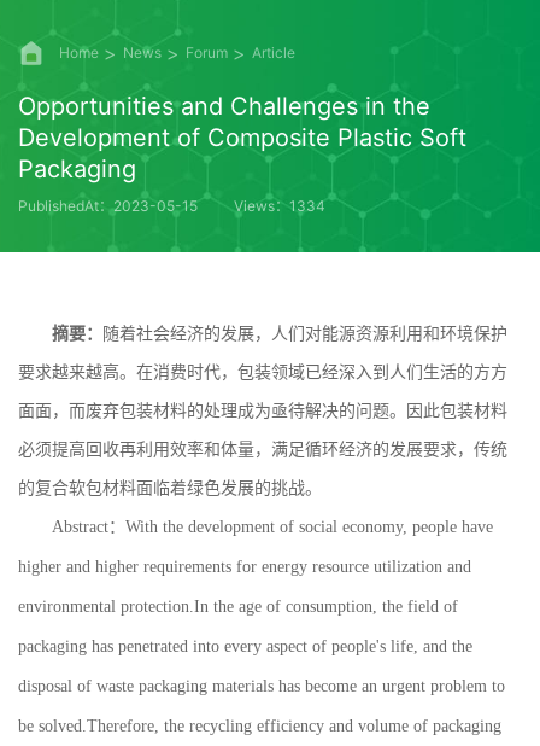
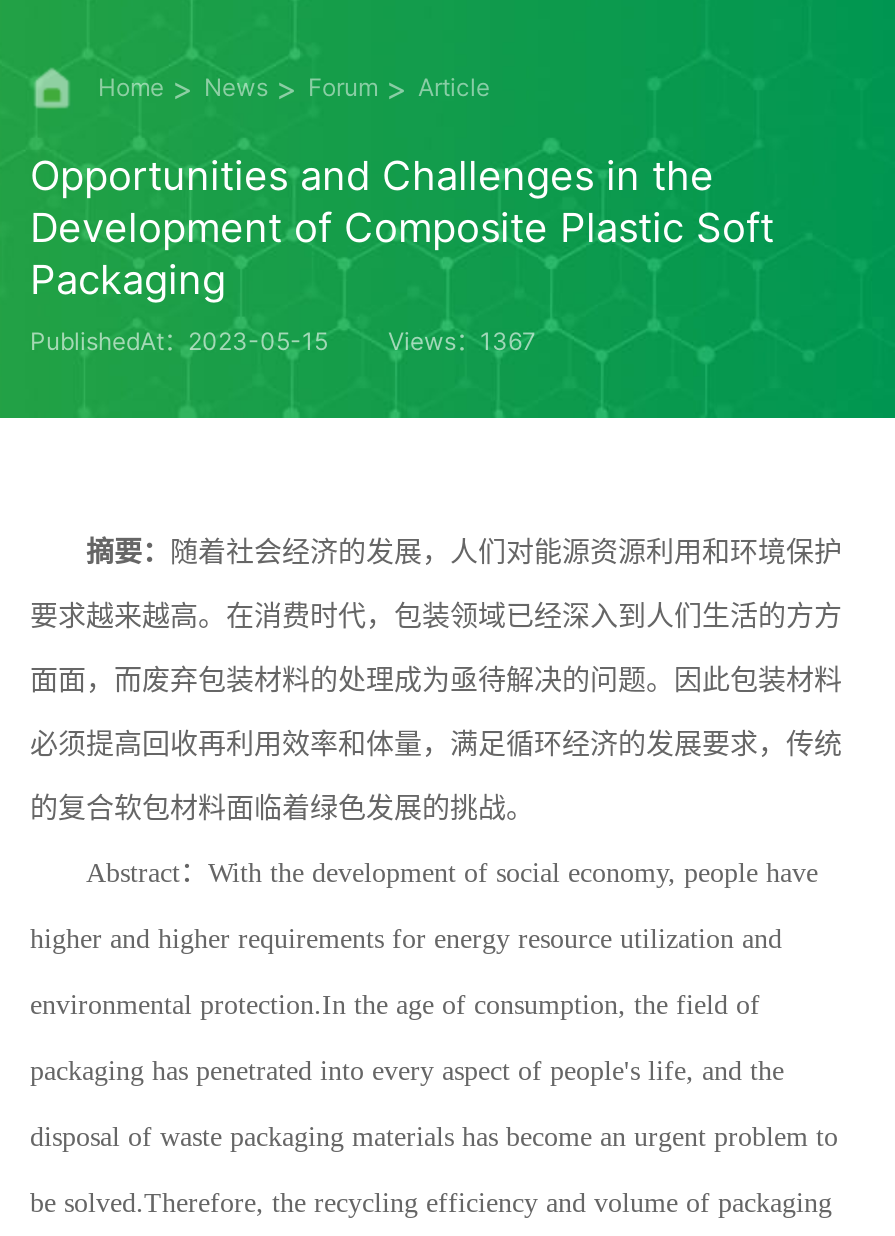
[18,197,325,215] PublishedAt：2023-05-15 Views：1334 -> [30,326,536,356] PublishedAt：2023-05-15 Views：1367

